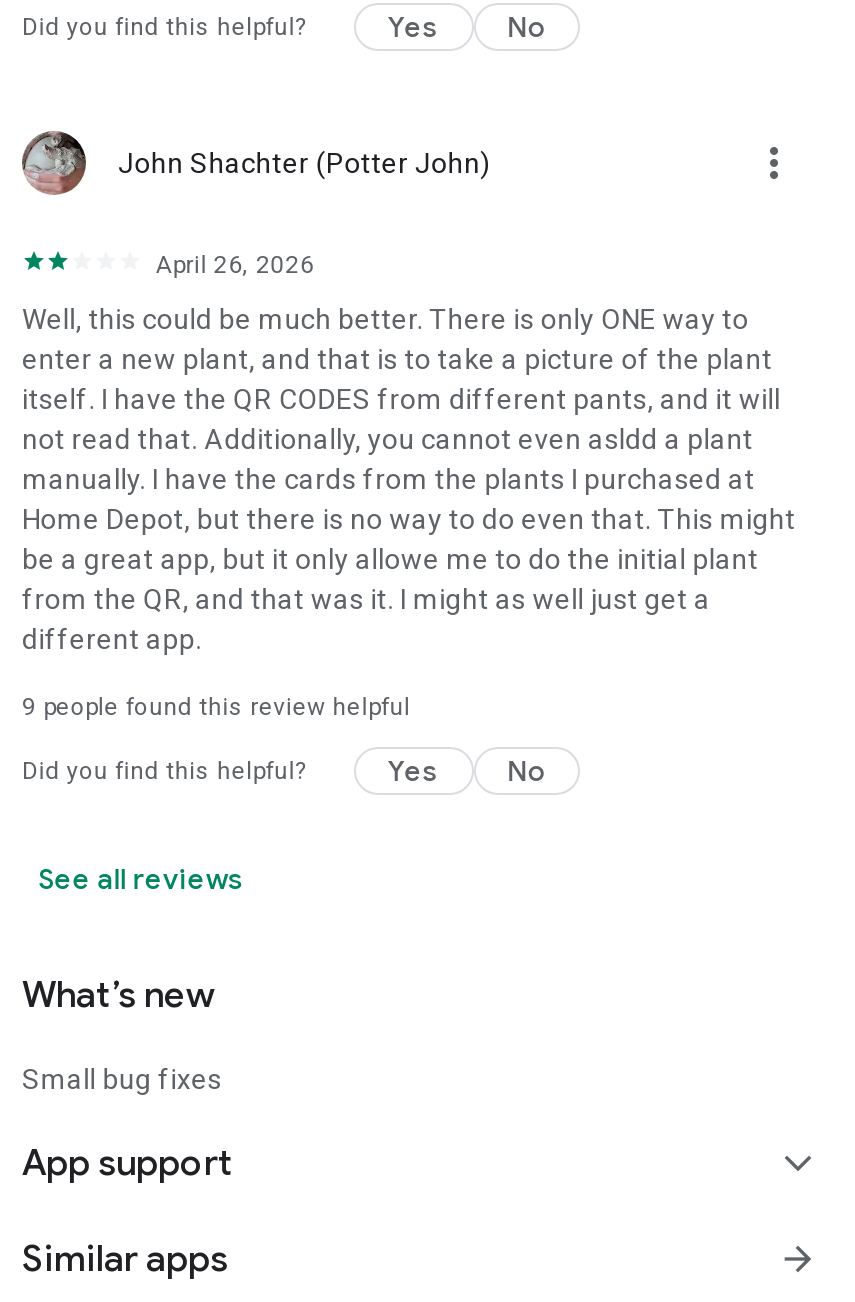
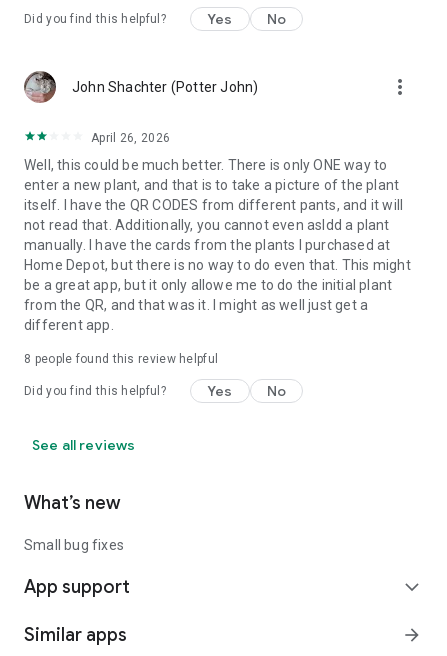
[22,693,410,721] 9 people found this review helpful -> [24,352,218,366] 8 people found this review helpful

